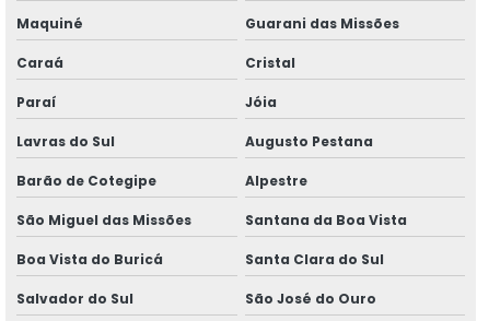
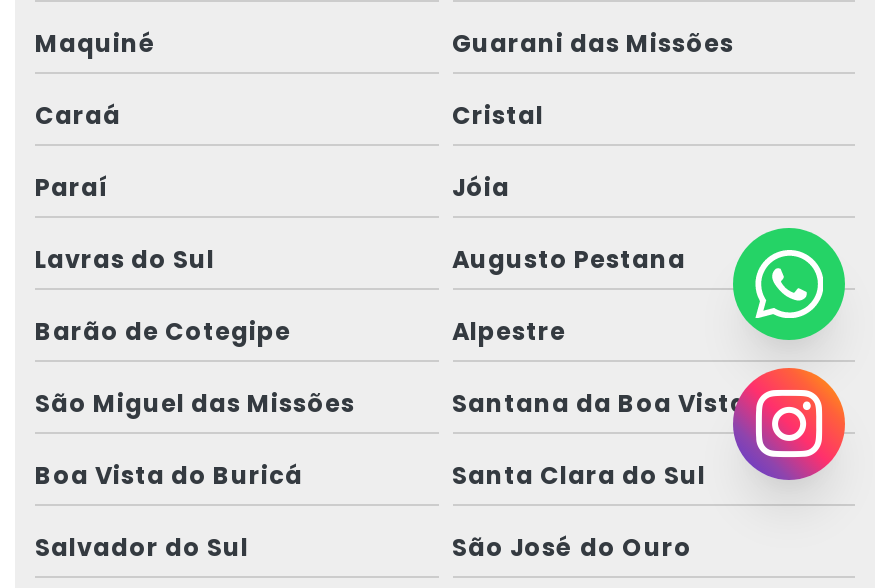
none -> [731,226,847,344] [image]
none -> [731,366,847,484] [image]

